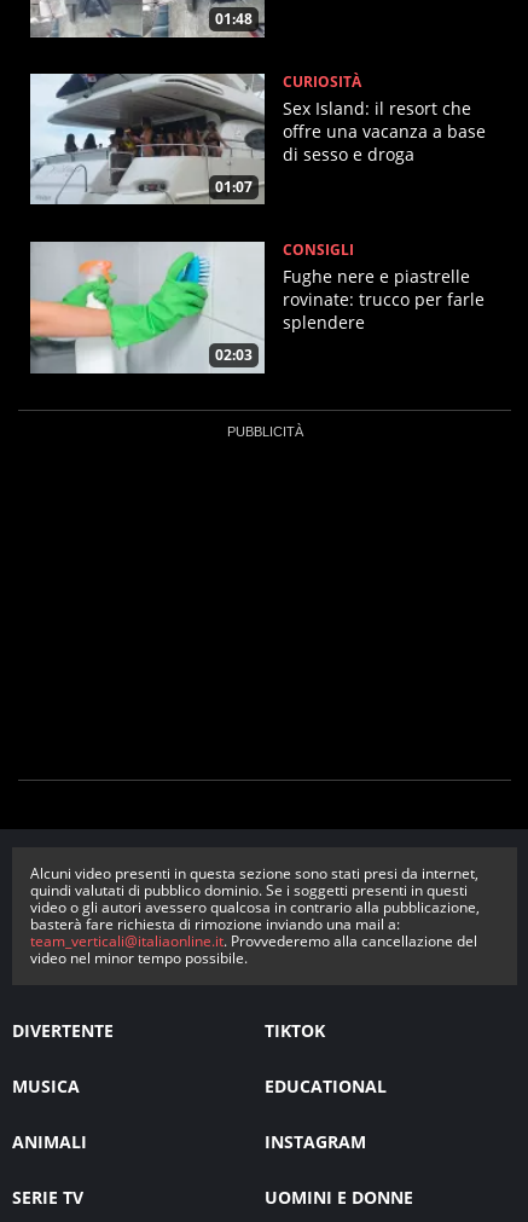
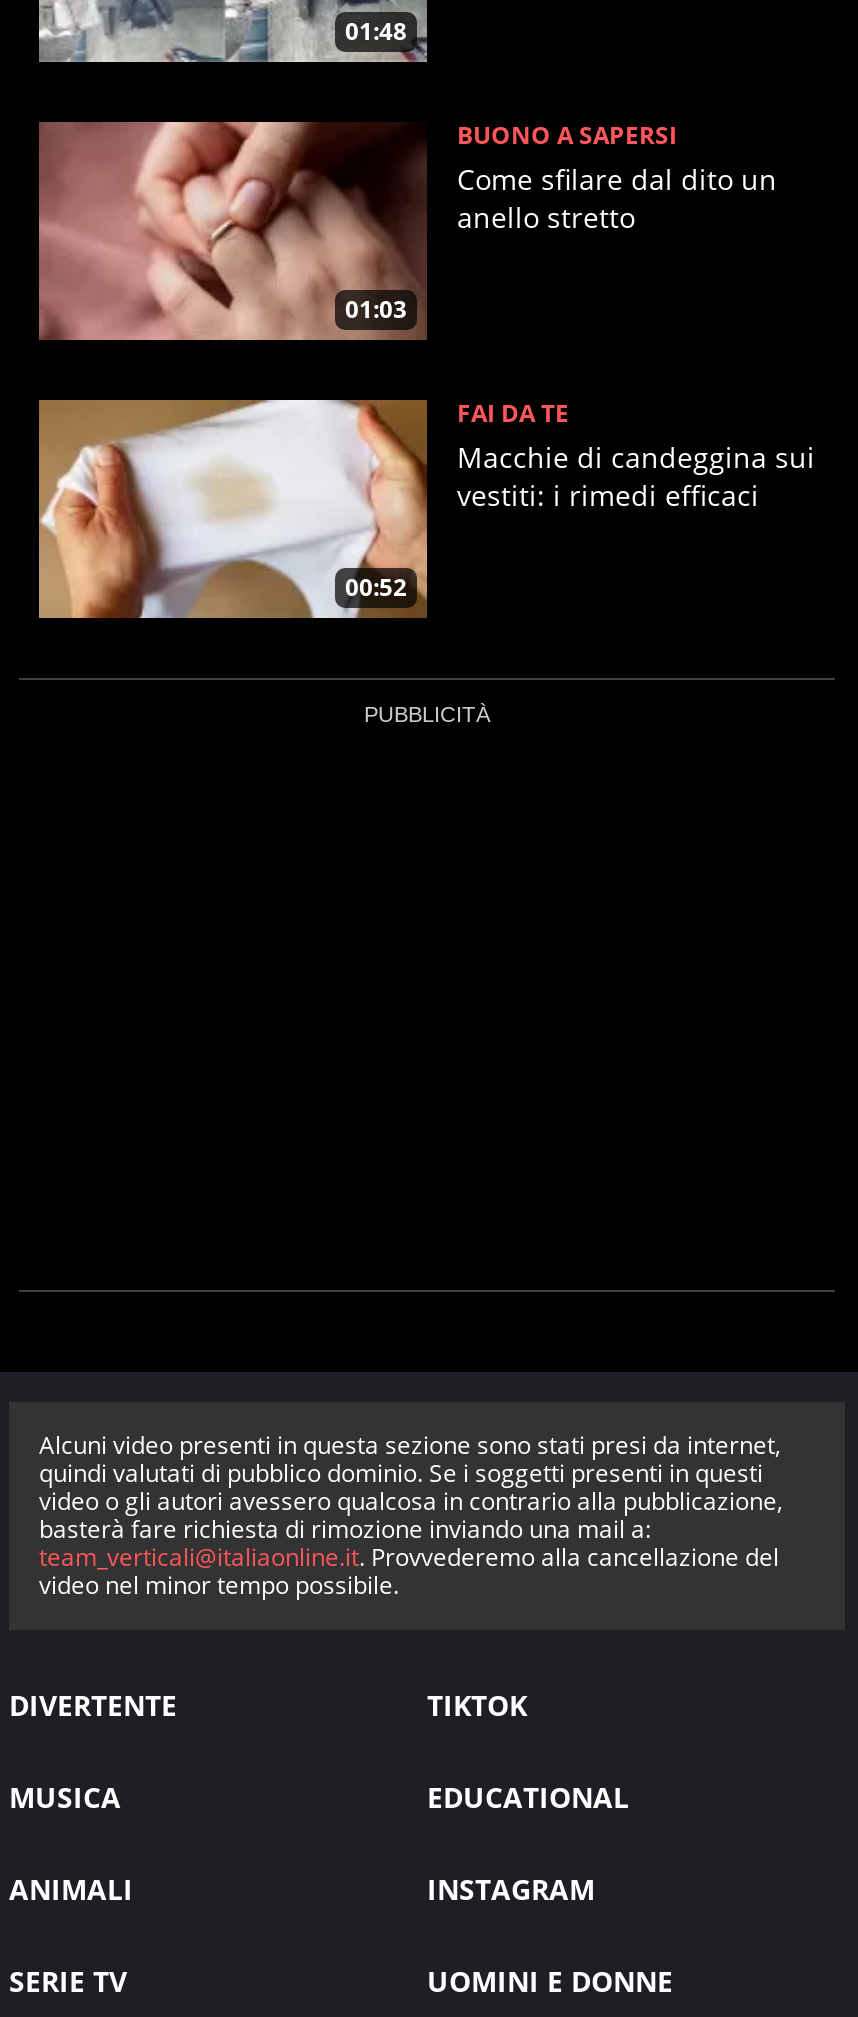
[29,73,266,205] [image] | 01:07 -> [37,120,427,342] [image] | 01:03
[283,71,486,165] CURIOSITÀ | Sex Island: il resort che | offre una vacanza a base | di sesso e droga -> [457,117,777,235] BUONO A SAPERSI | Come sfilare dal dito un | anello stretto
[29,241,266,375] [image] | 02:03 -> [37,398,429,620] [image] | 00:52
[283,239,485,333] CONSIGLI | Fughe nere e piastrelle | rovinate: trucco per farle | splendere -> [457,395,815,513] FAI DA TE | Macchie di candeggina sui | vestiti: i rimedi efficaci

